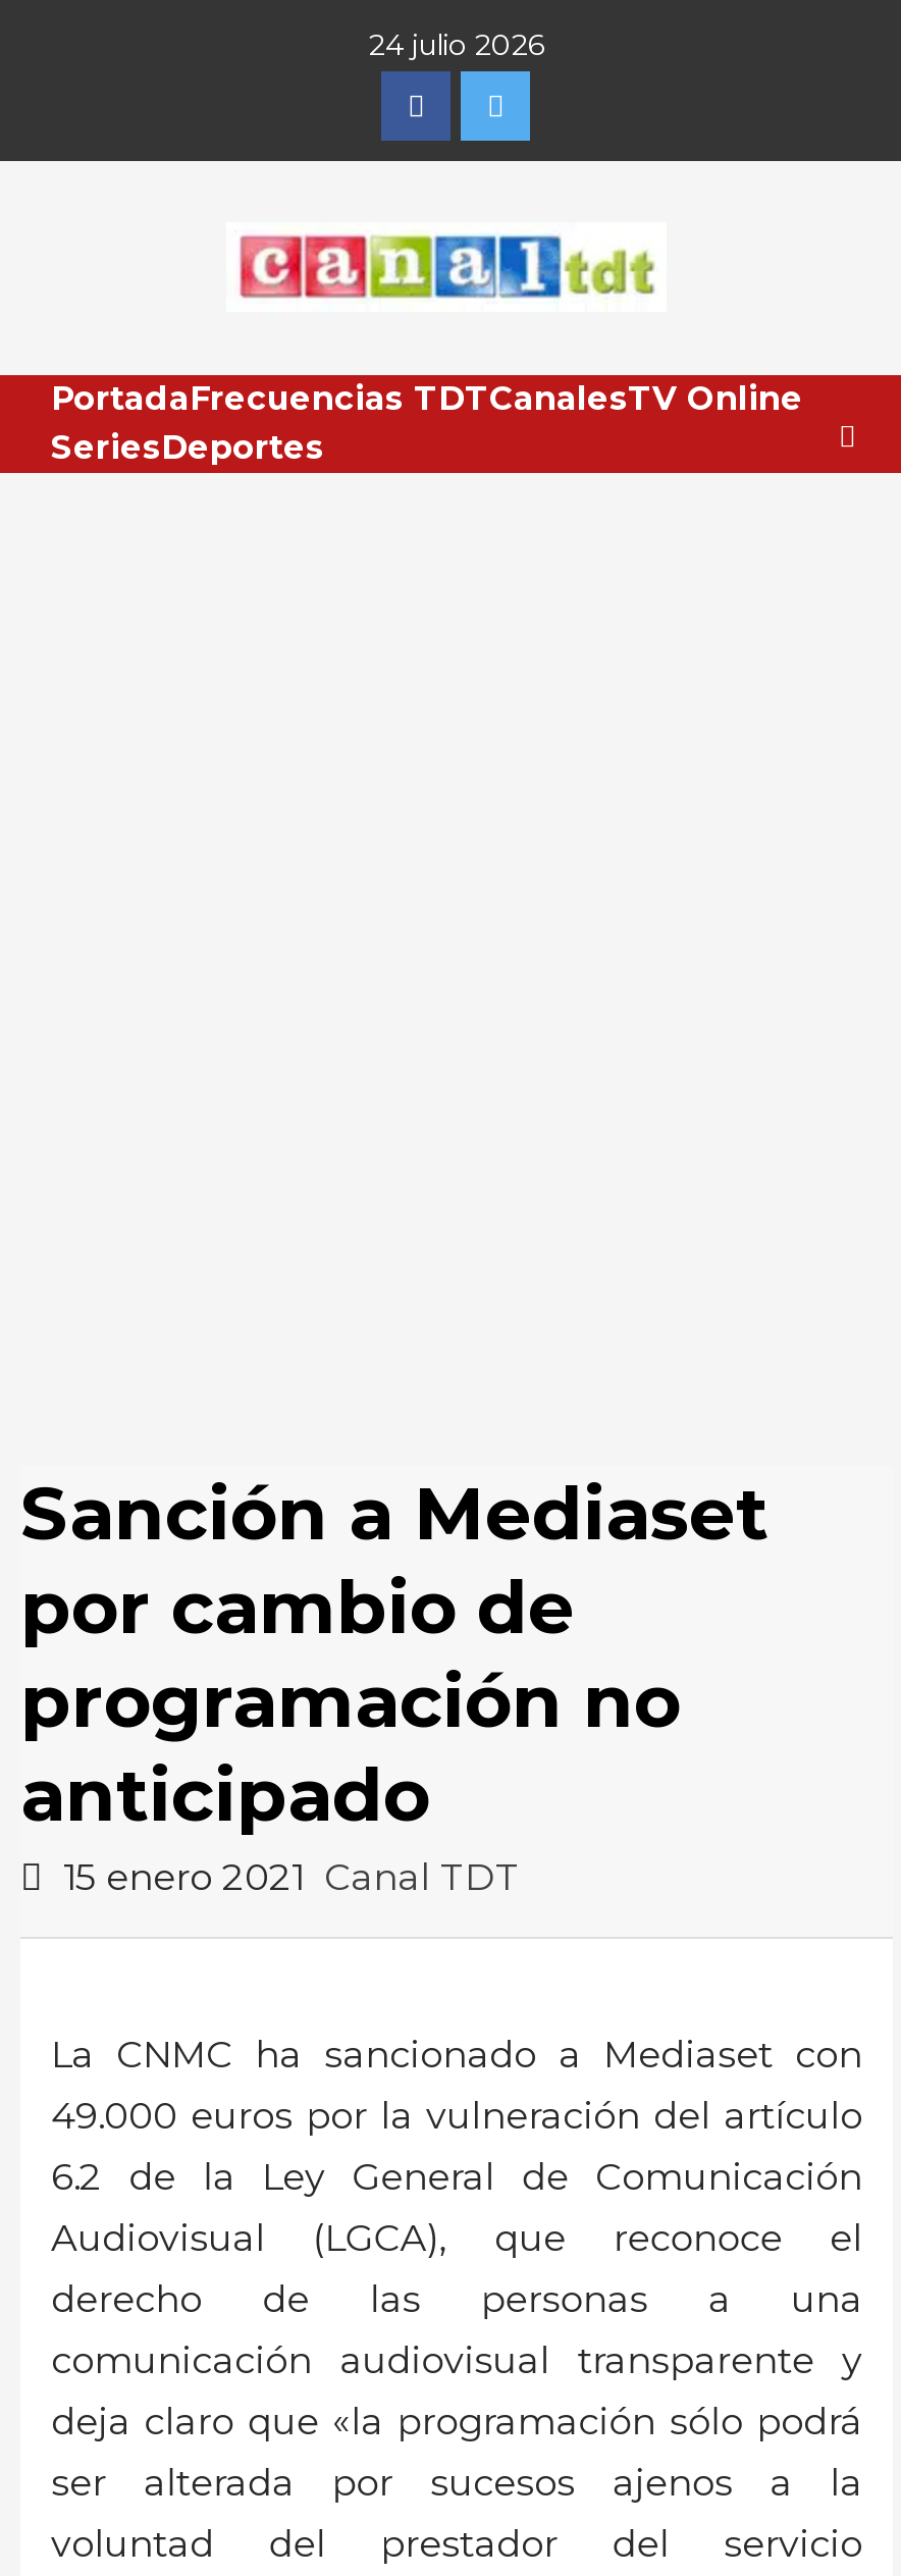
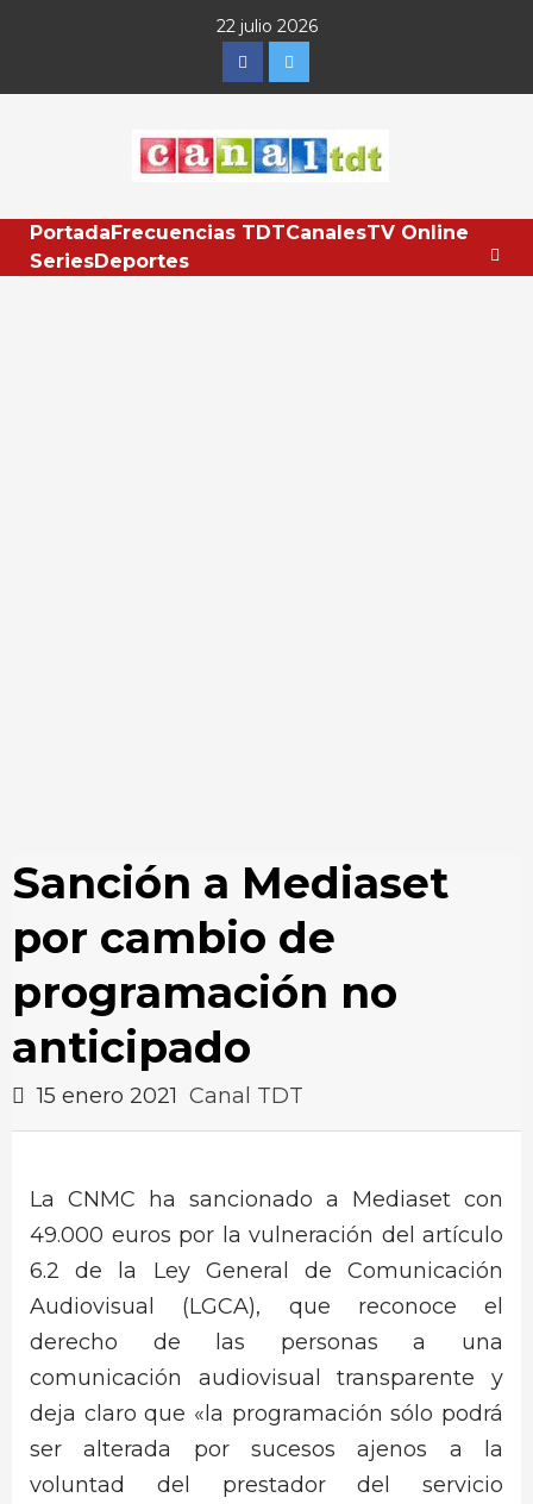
[369,27,544,63] 24 julio 2026 -> [216,15,317,37] 22 julio 2026

